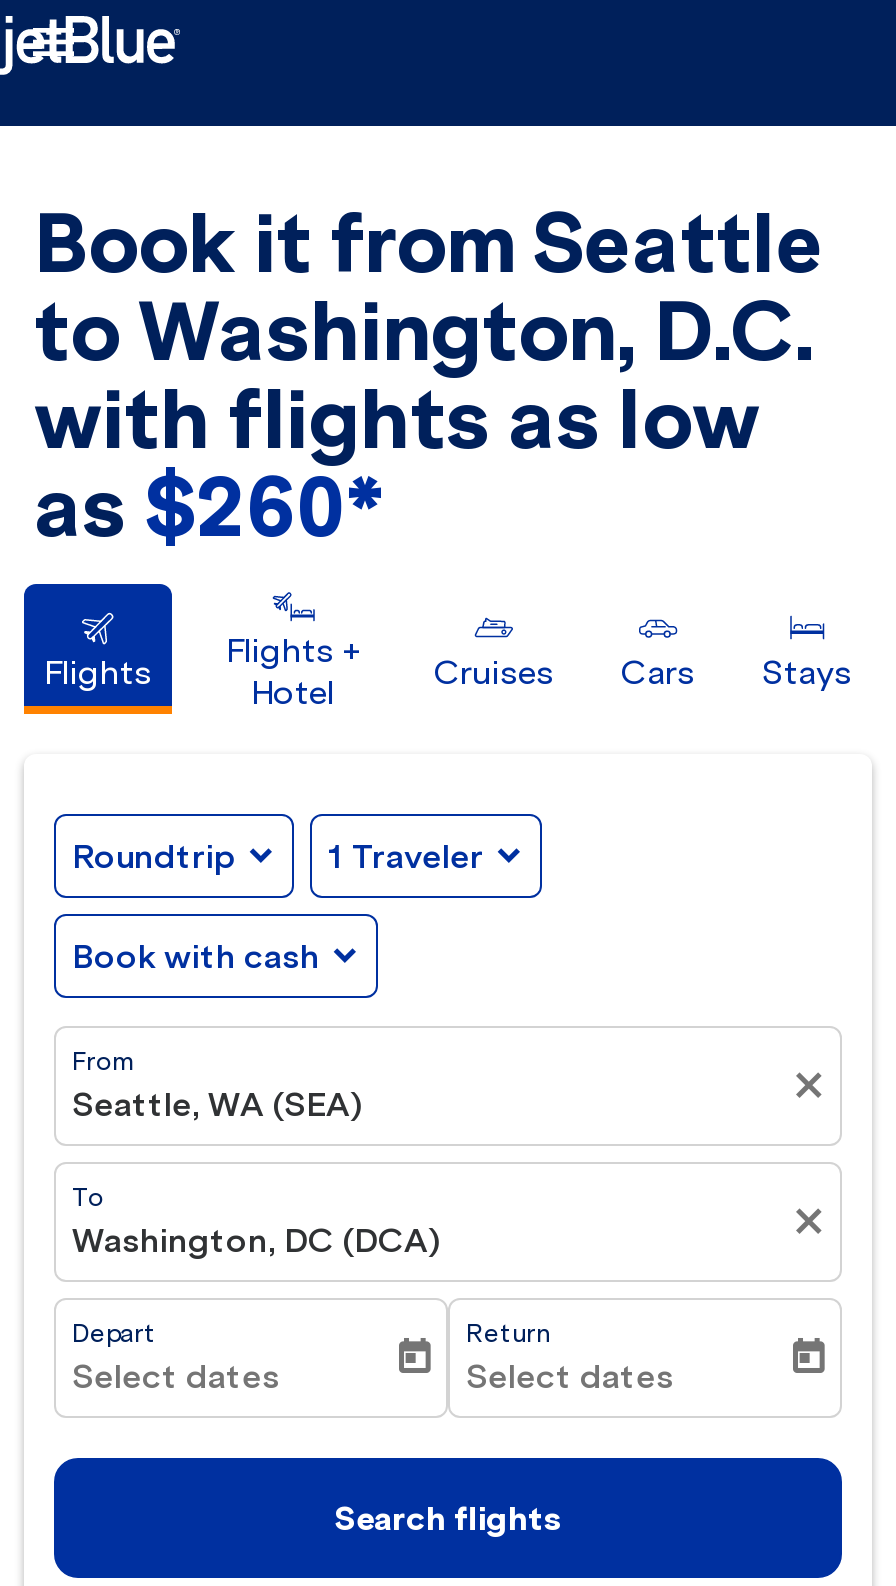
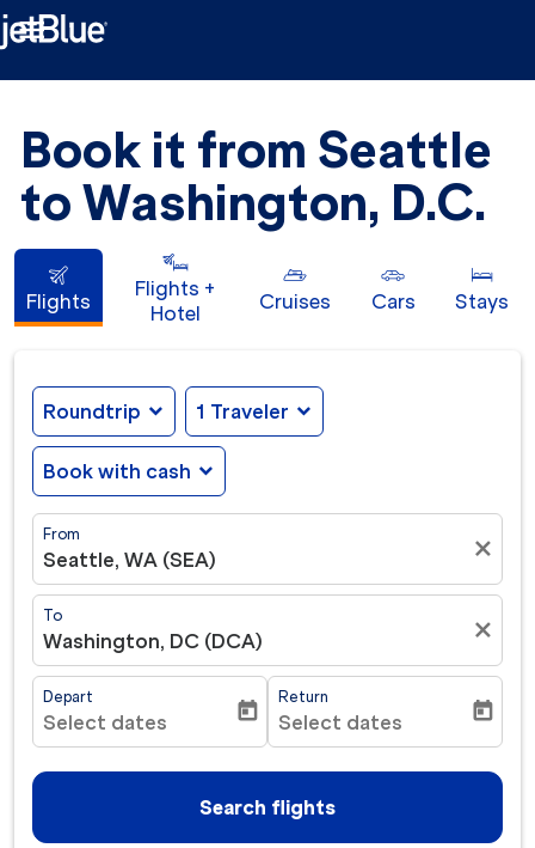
[34,368,760,558] with flights as low | as $260* -> none

